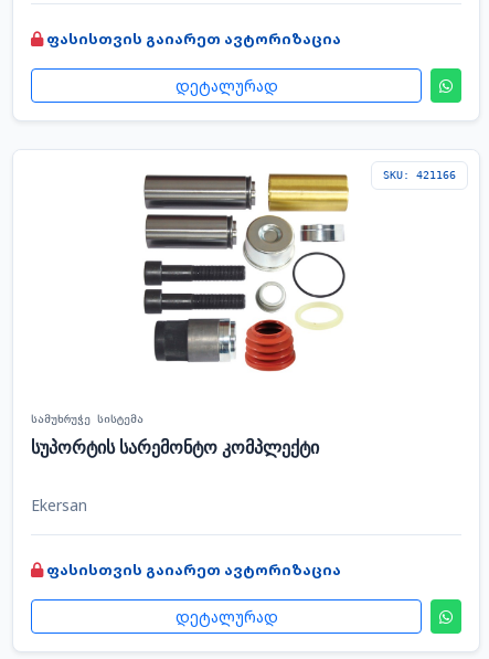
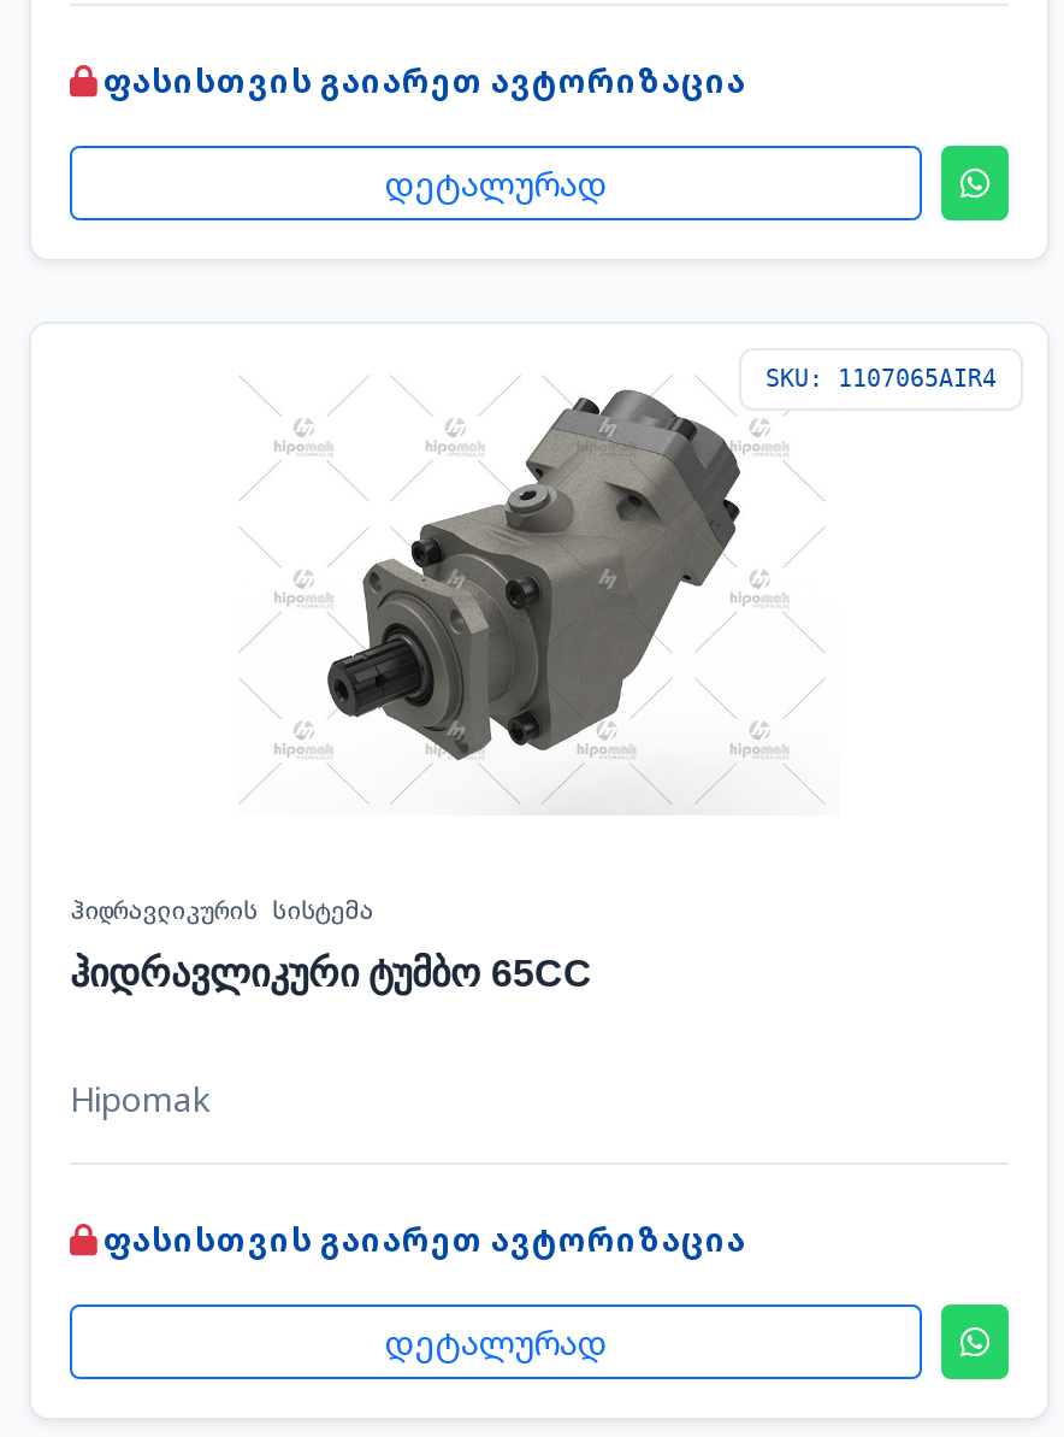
[142,169,456,372] [image] | SKU: 421166 -> [274,364,997,806] [image] | SKU: 1107065AIR4
[31,411,143,425] სამუხრუჭე სისტემა -> [70,894,373,923] ჰიდრავლიკურის სისტემა
[31,438,319,457] სუპორტის სარემონტო კომპლექტი -> [70,952,592,993] ჰიდრავლიკური ტუმბო 65CC
[31,495,87,516] Ekersan -> [70,1077,209,1123] Hipomak

